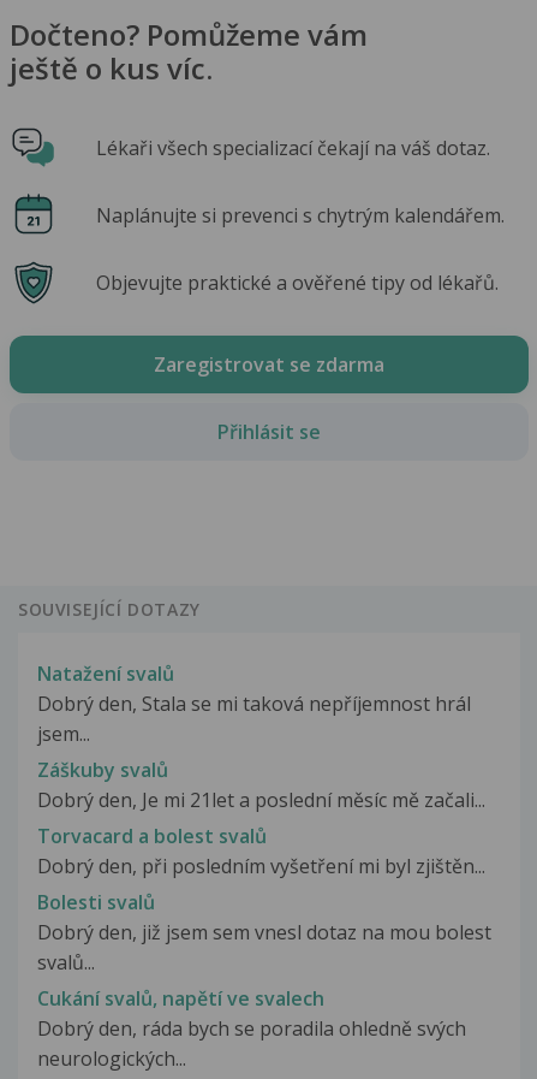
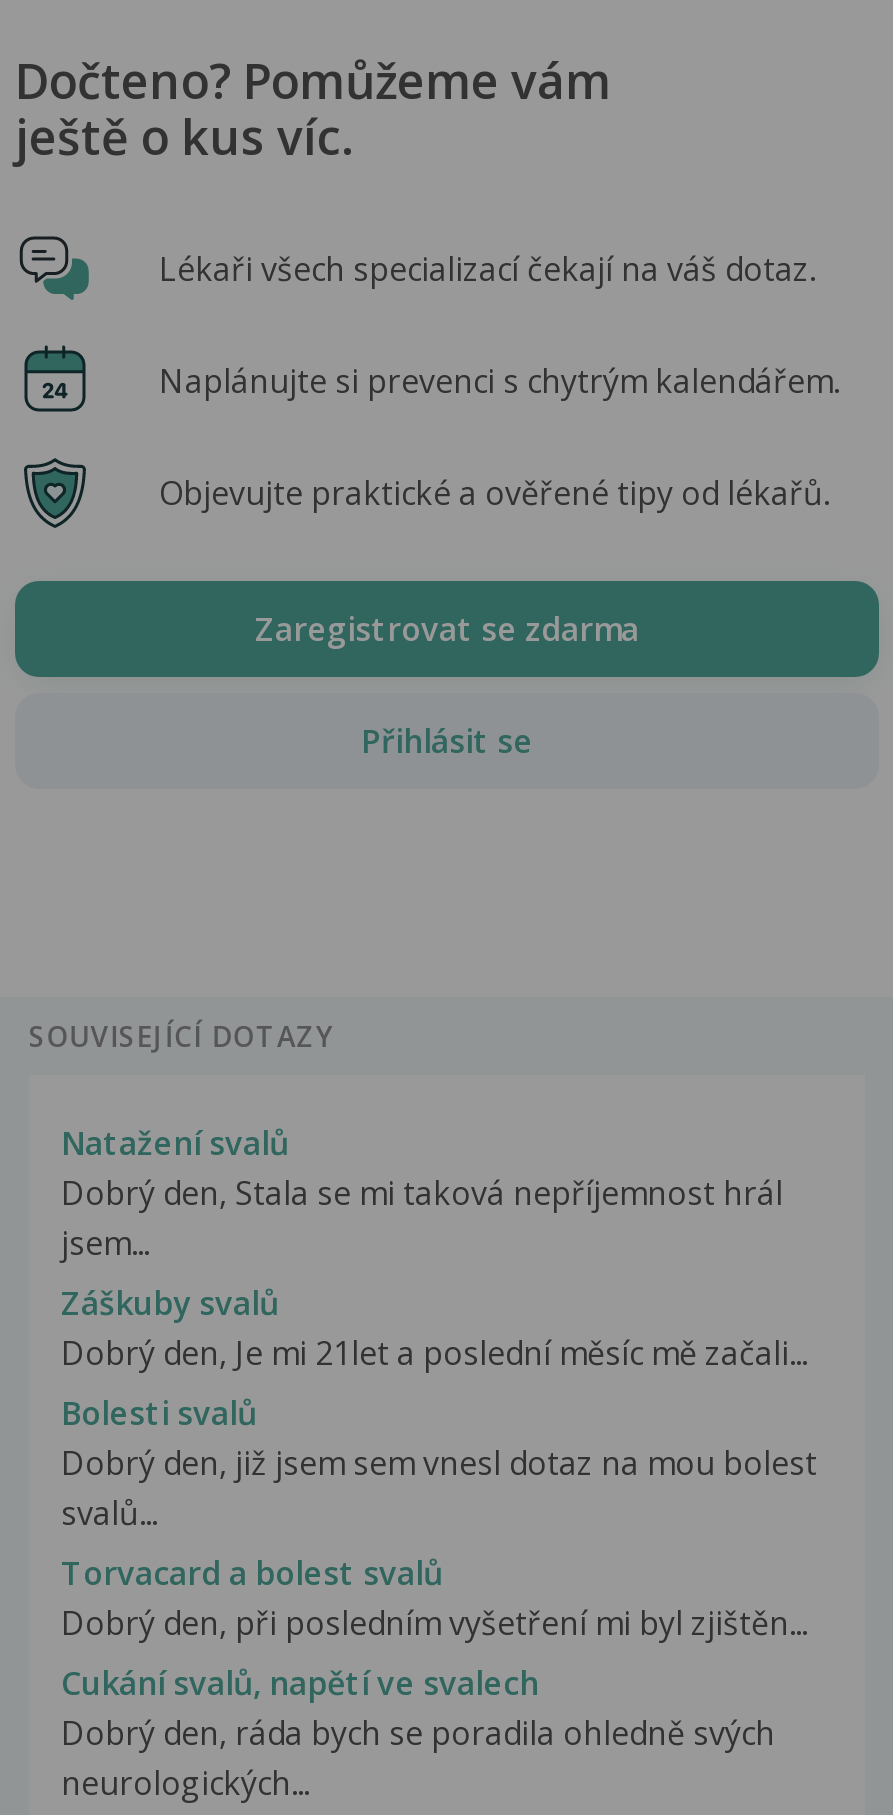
moved [37,823,485,879] -> [61,1551,807,1645]: Torvacard a bolest svalů | Dobrý den, při posledním vyšetření mi byl zjištěn...
moved [37,889,491,976] -> [61,1391,817,1535]: Bolesti svalů | Dobrý den, již jsem sem vnesl dotaz na mou bolest | svalů...

